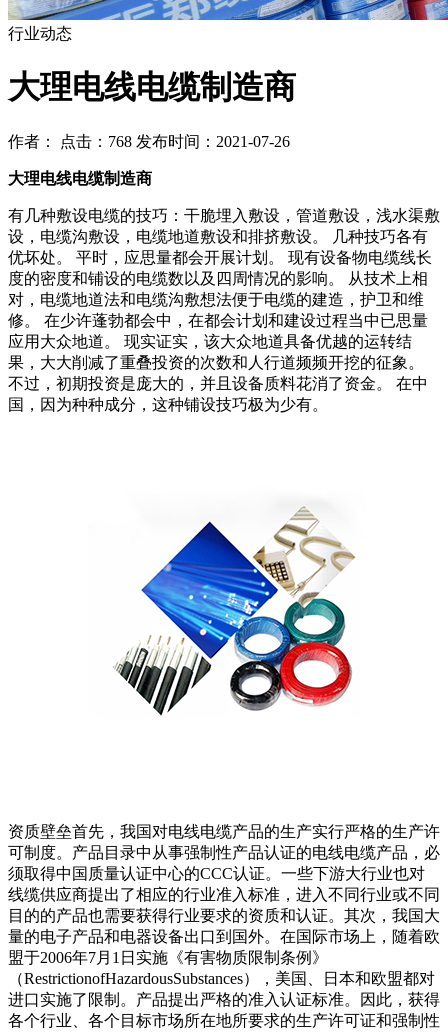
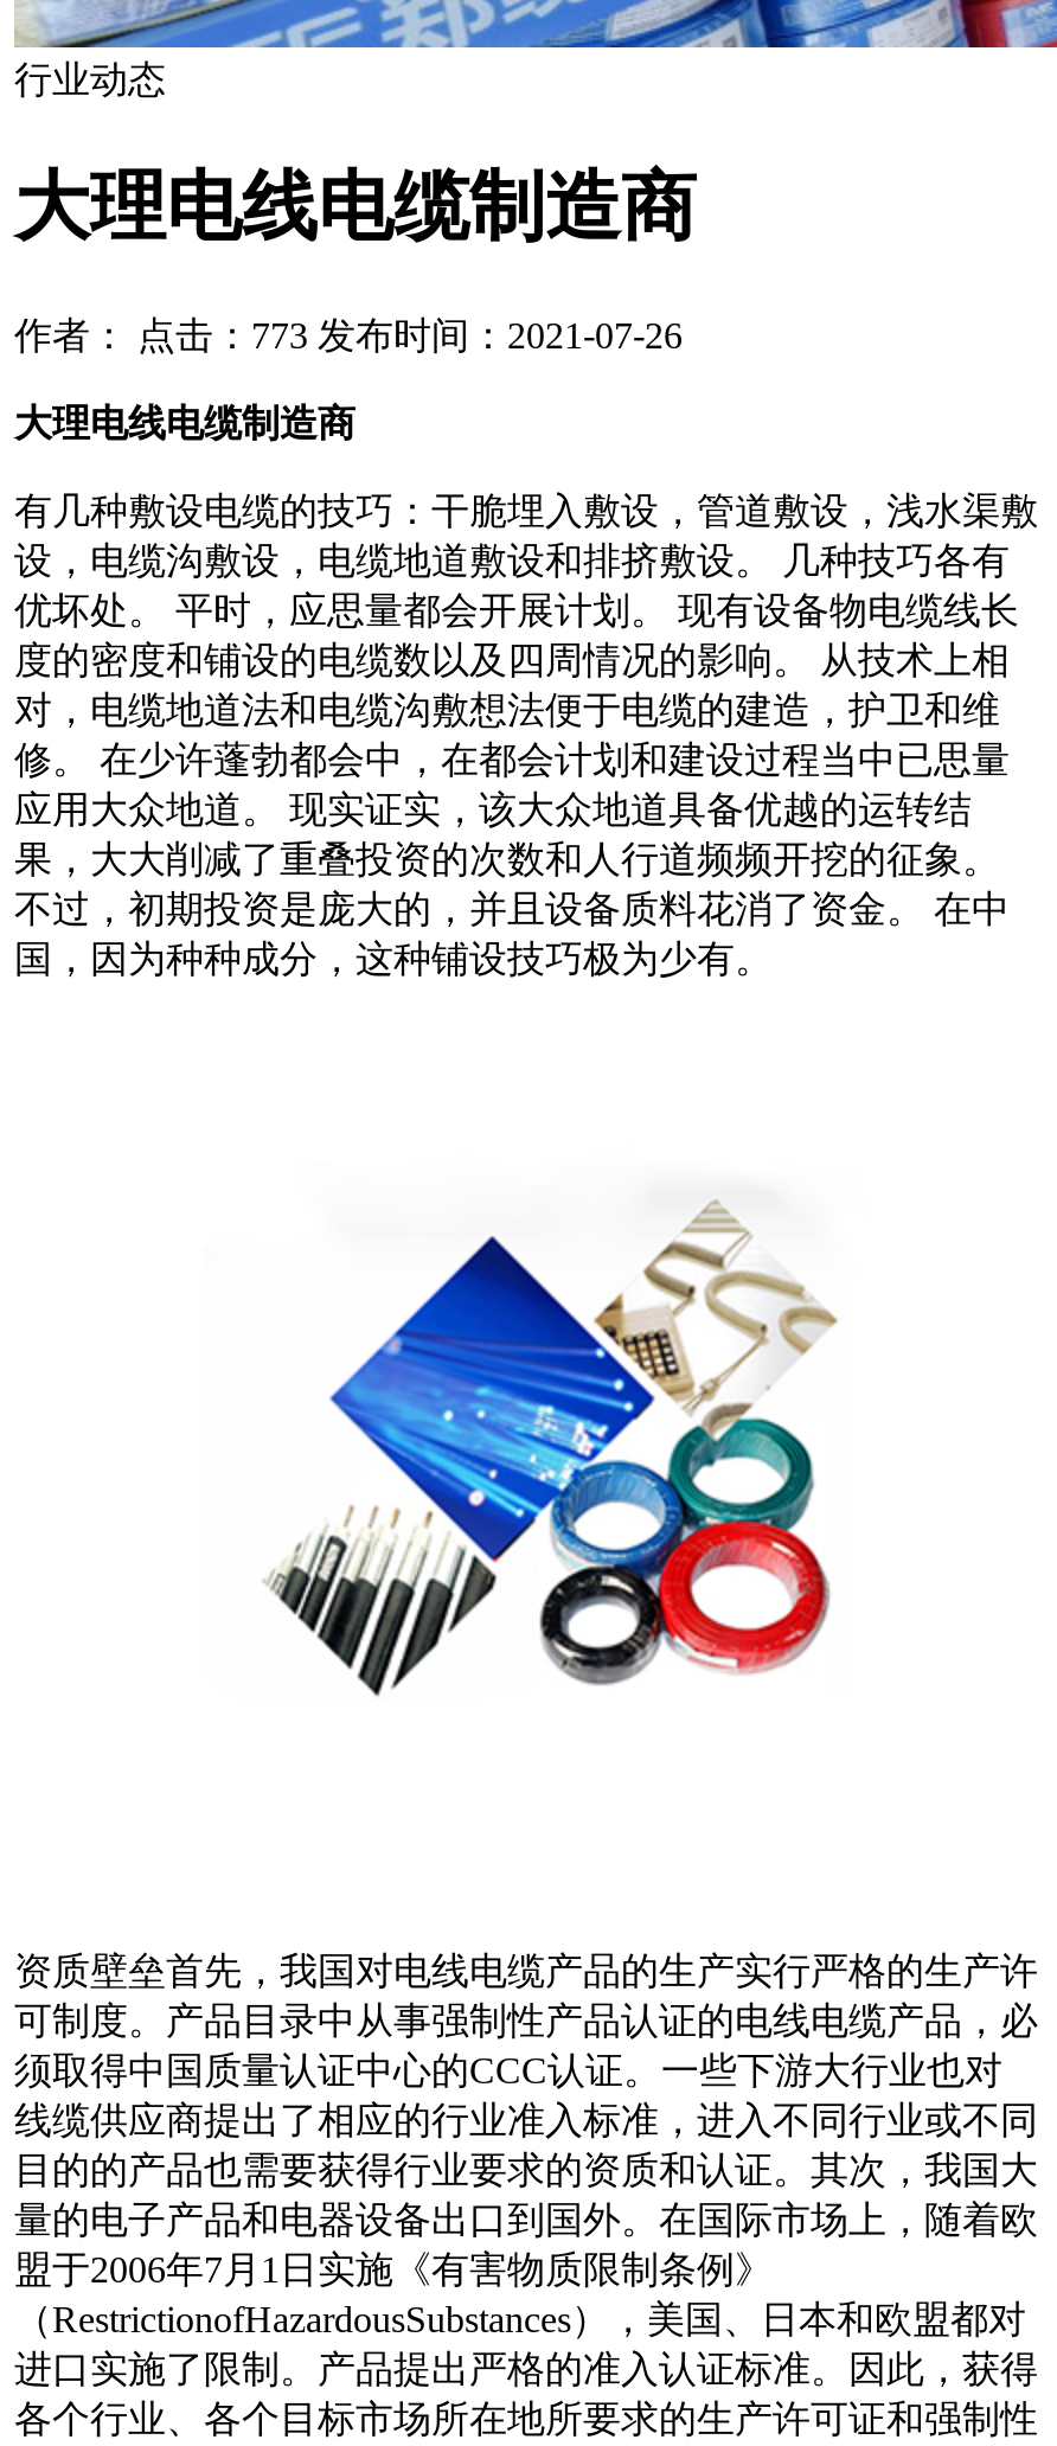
[8,133,290,150] 作者： 点击：768 发布时间：2021-07-26 -> [14,315,683,355] 作者： 点击：773 发布时间：2021-07-26

